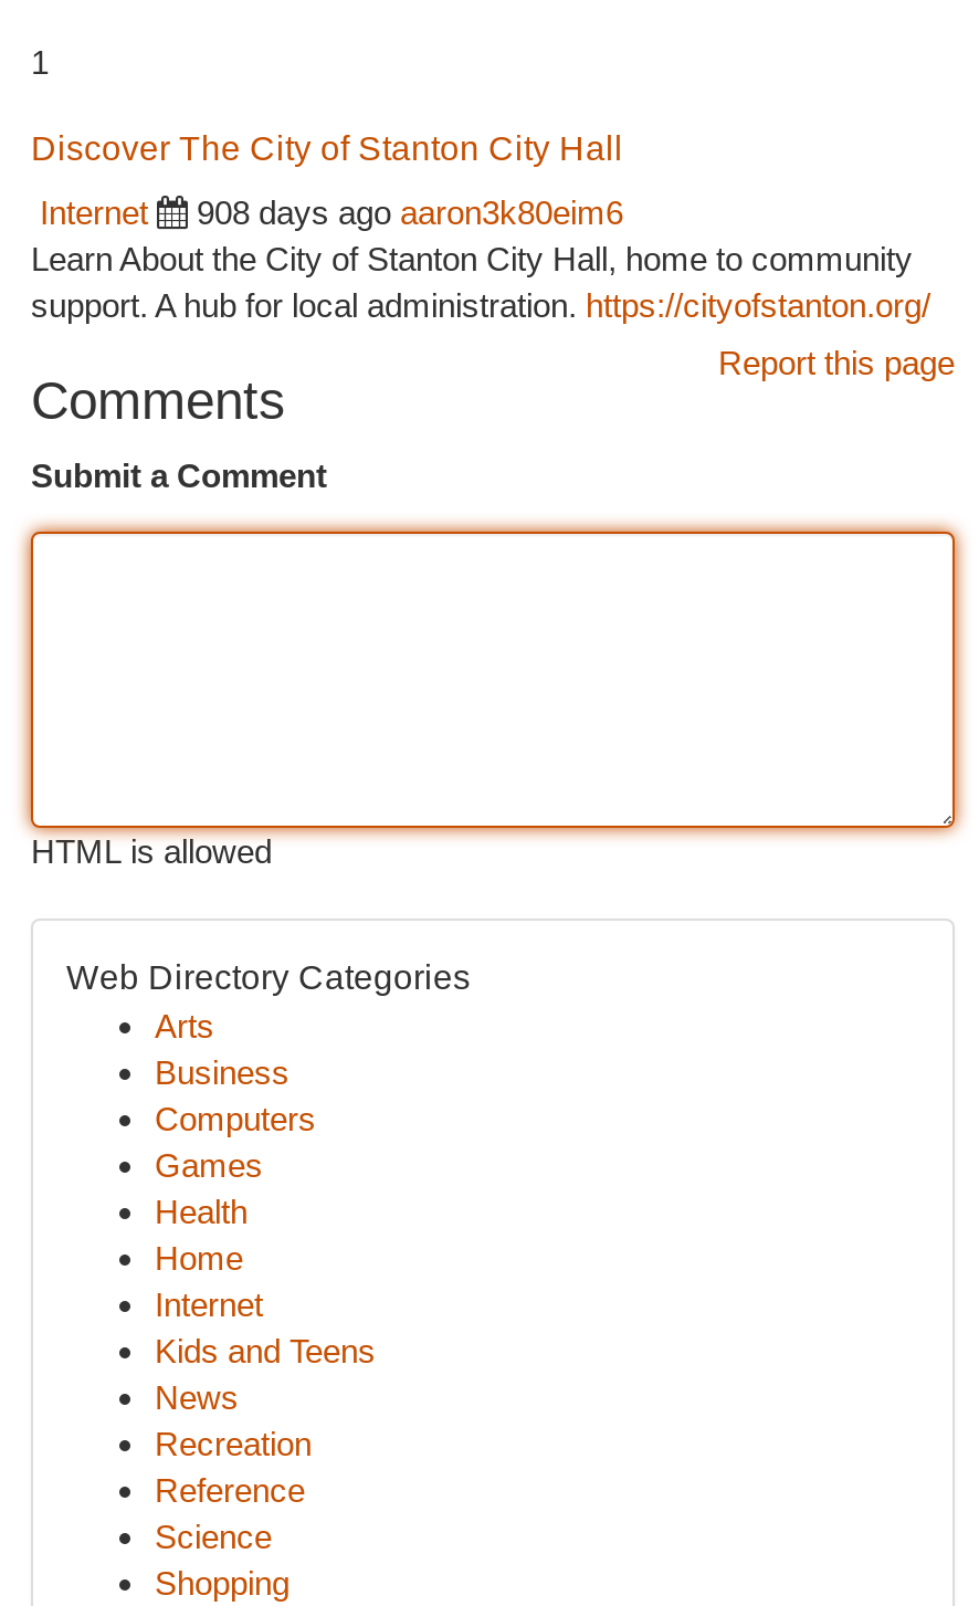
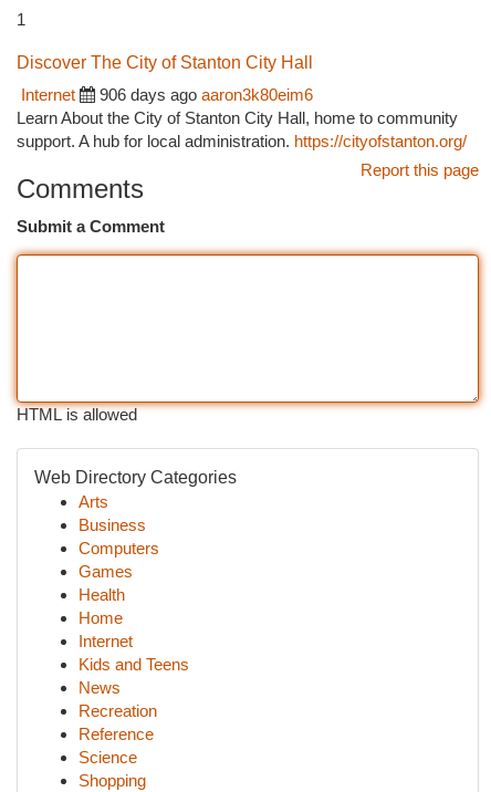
[197,193,623,231] 908 days ago aaron3k80eim6 -> [100,85,313,104] 906 days ago aaron3k80eim6

